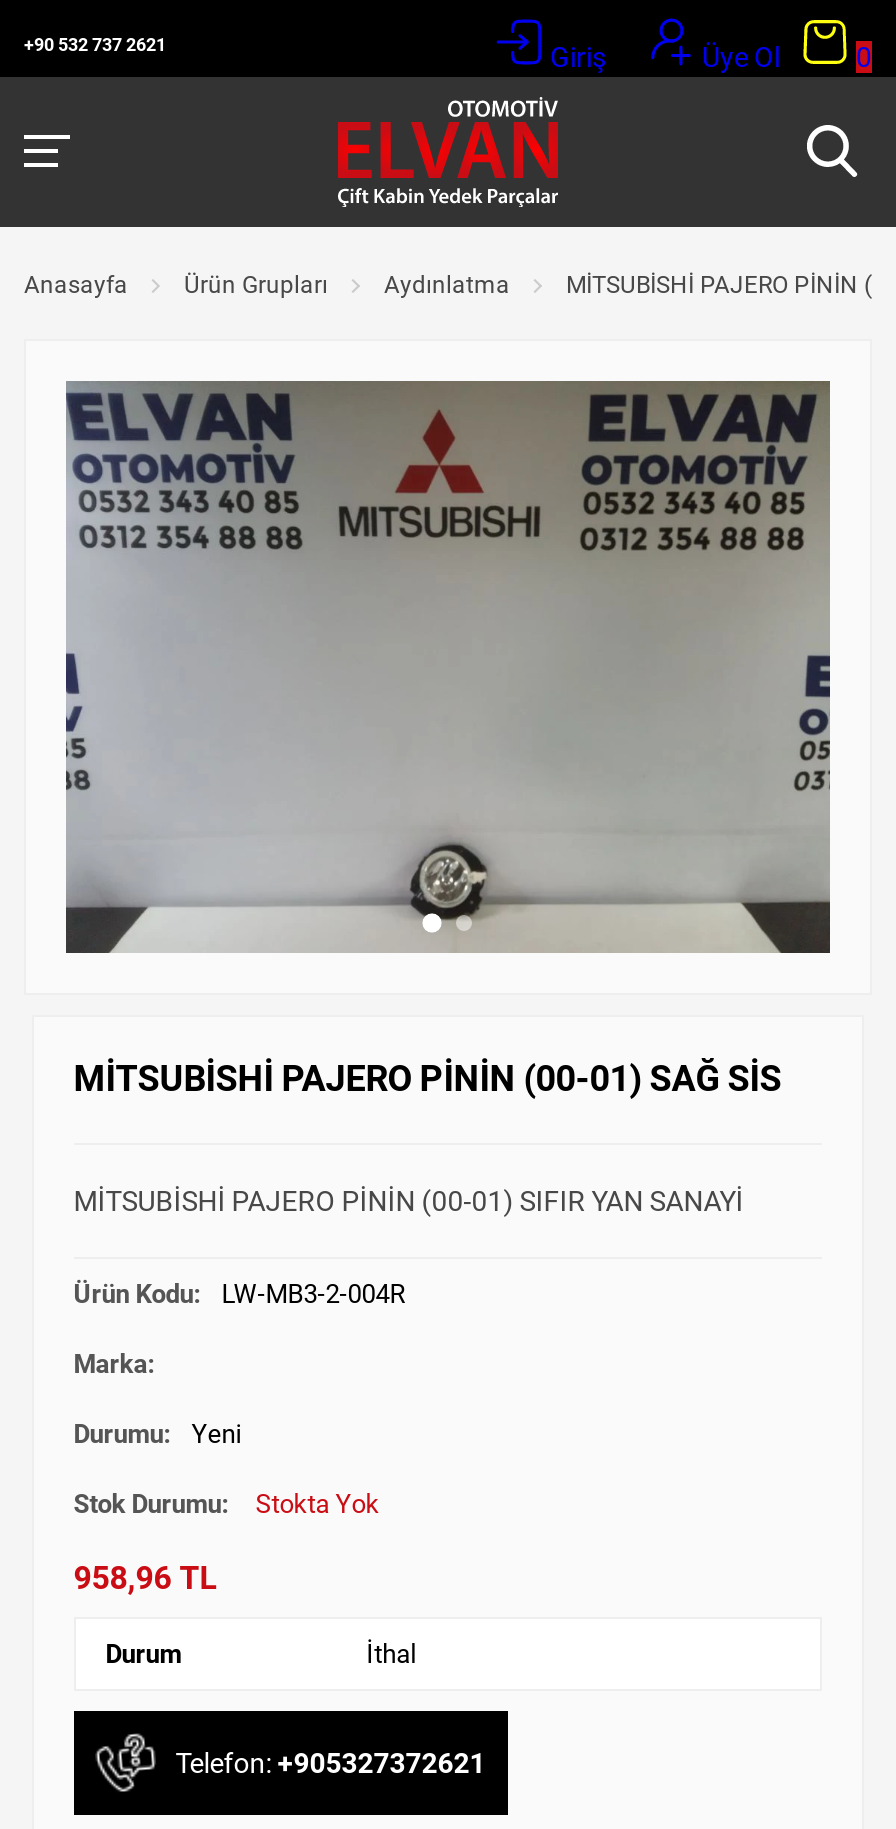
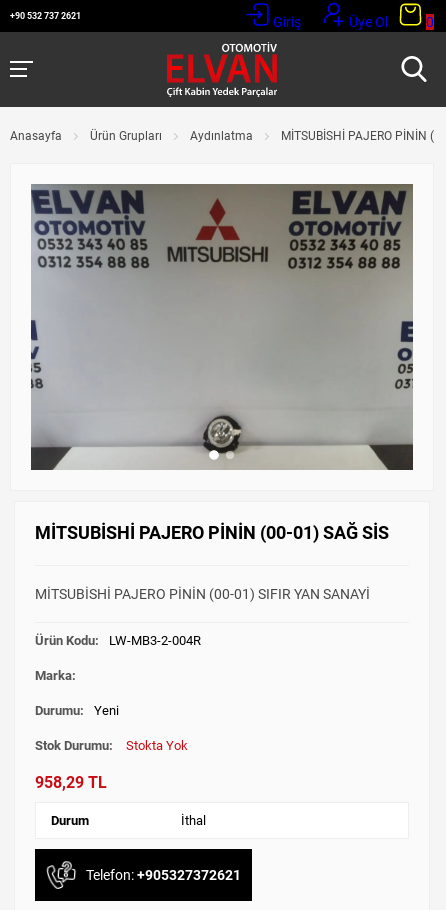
[73,1560,217,1598] 958,96 TL -> [35,773,107,792] 958,29 TL

